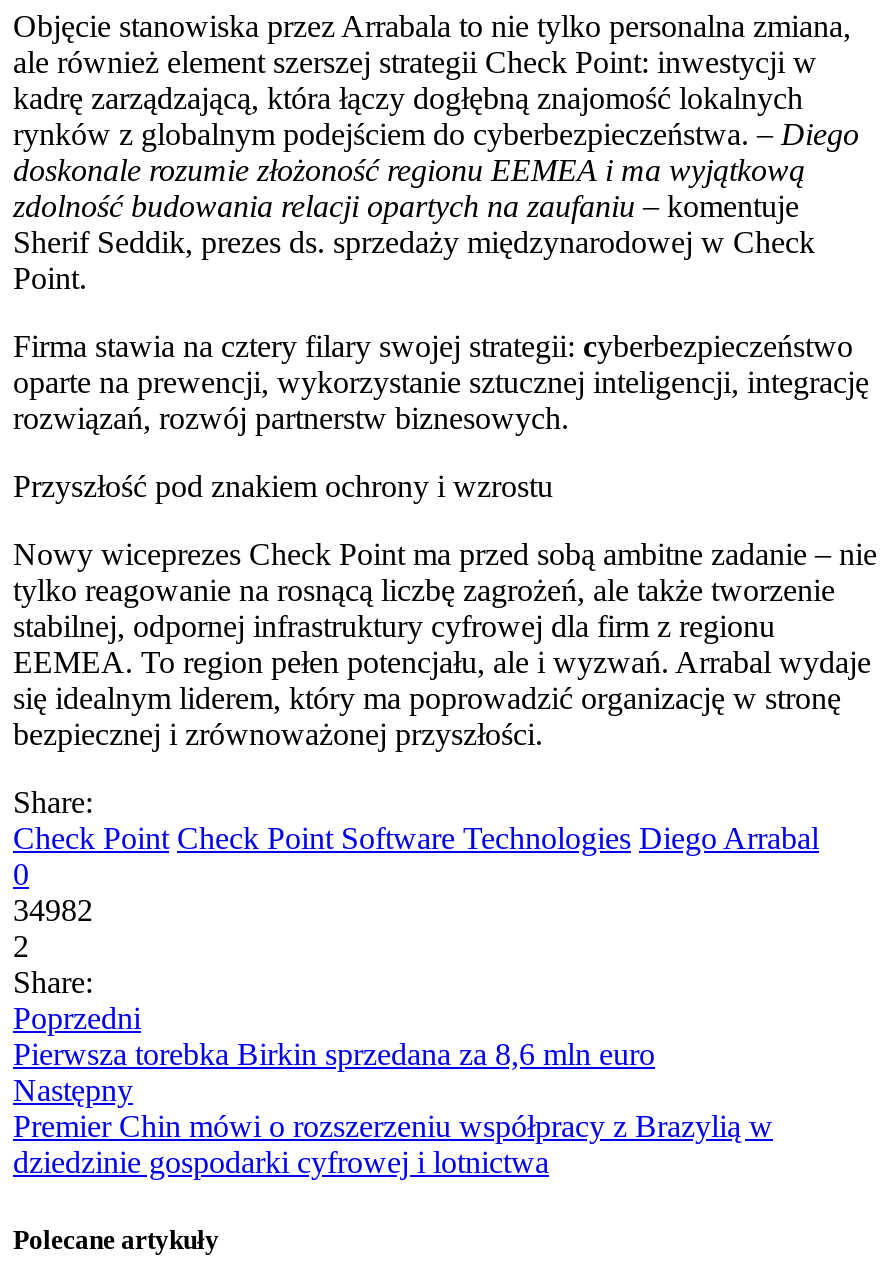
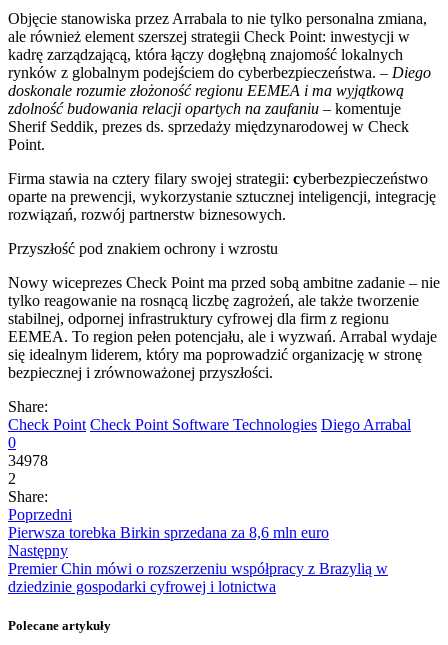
[13,893,93,927] 34982 -> [8,452,48,469] 34978

